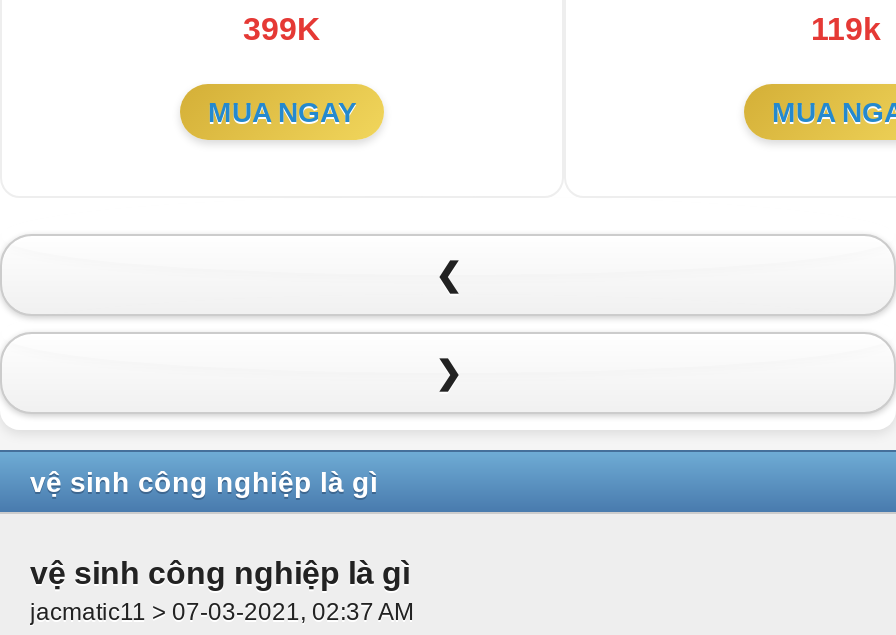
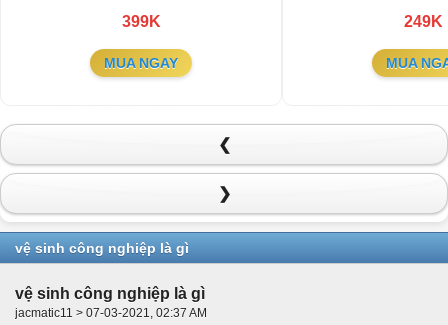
[811,11,881,45] 119k -> [403,12,442,29] 249K

